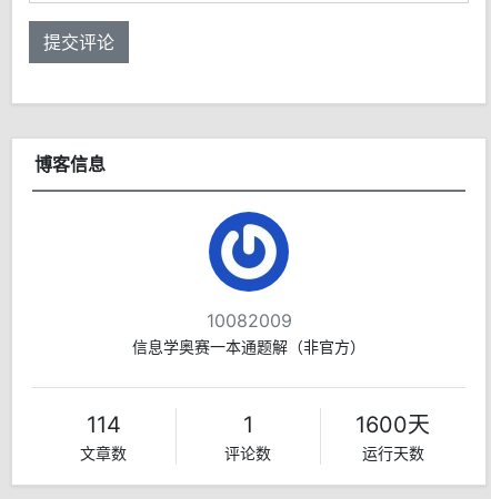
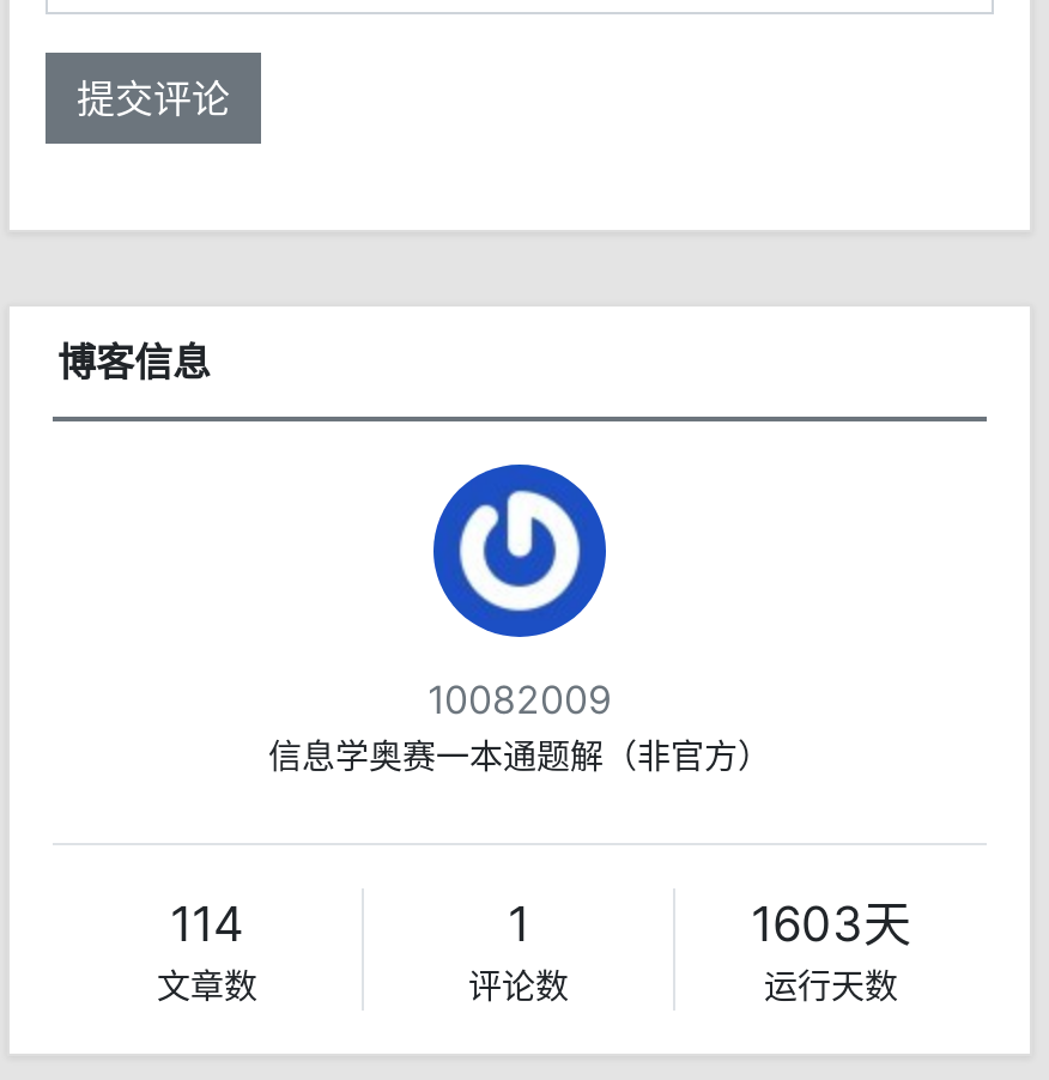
[356,411,430,438] 1600天 -> [751,896,911,953] 1603天

